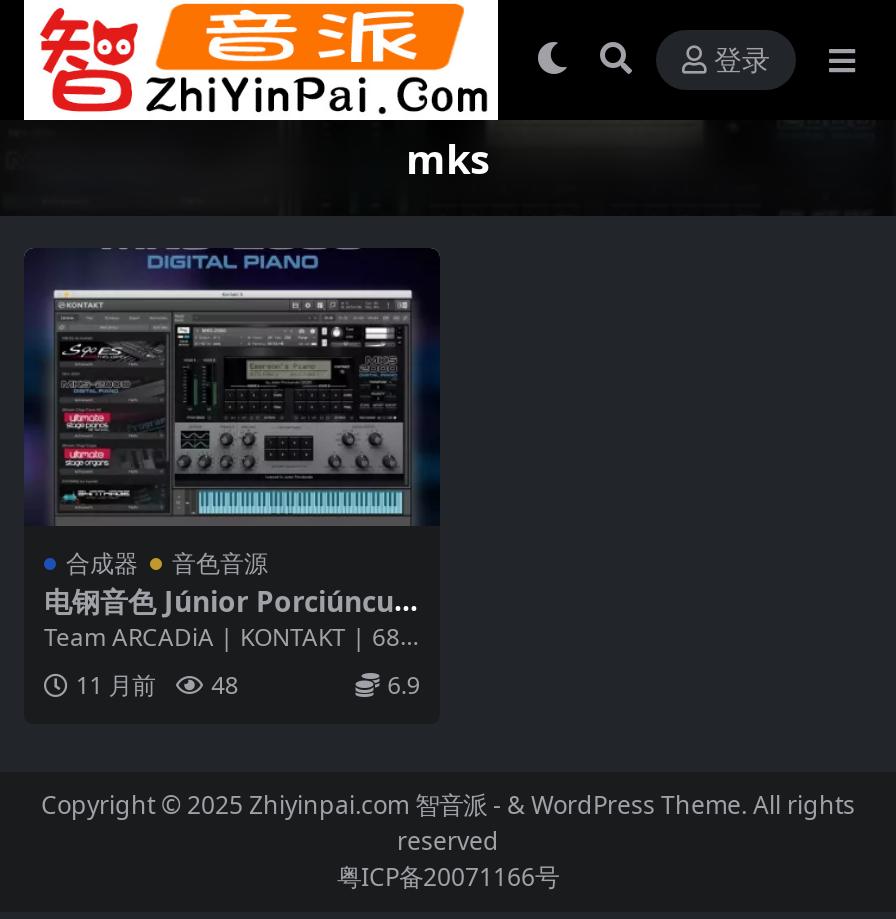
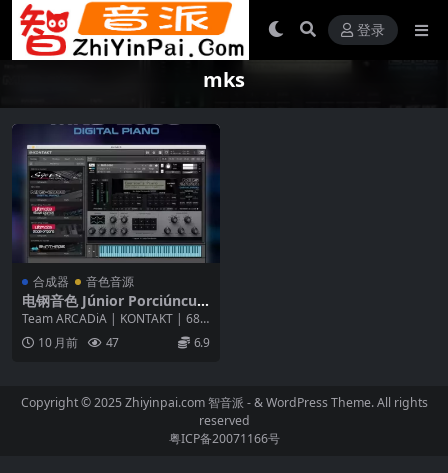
[76,667,156,701] 11 月前 -> [38,334,78,351] 10 月前
[211,667,238,701] 48 -> [106,334,119,351] 47

